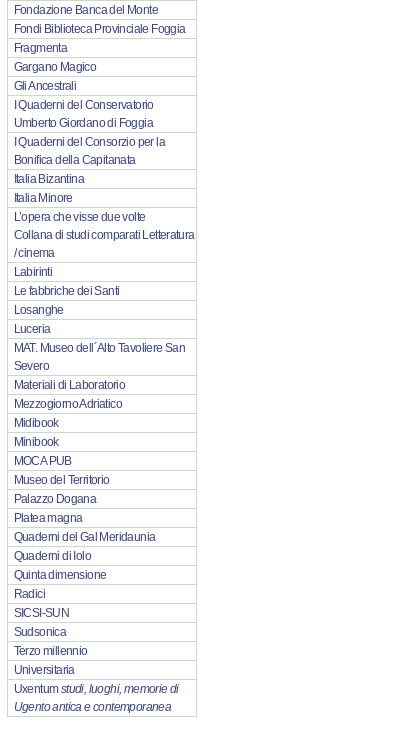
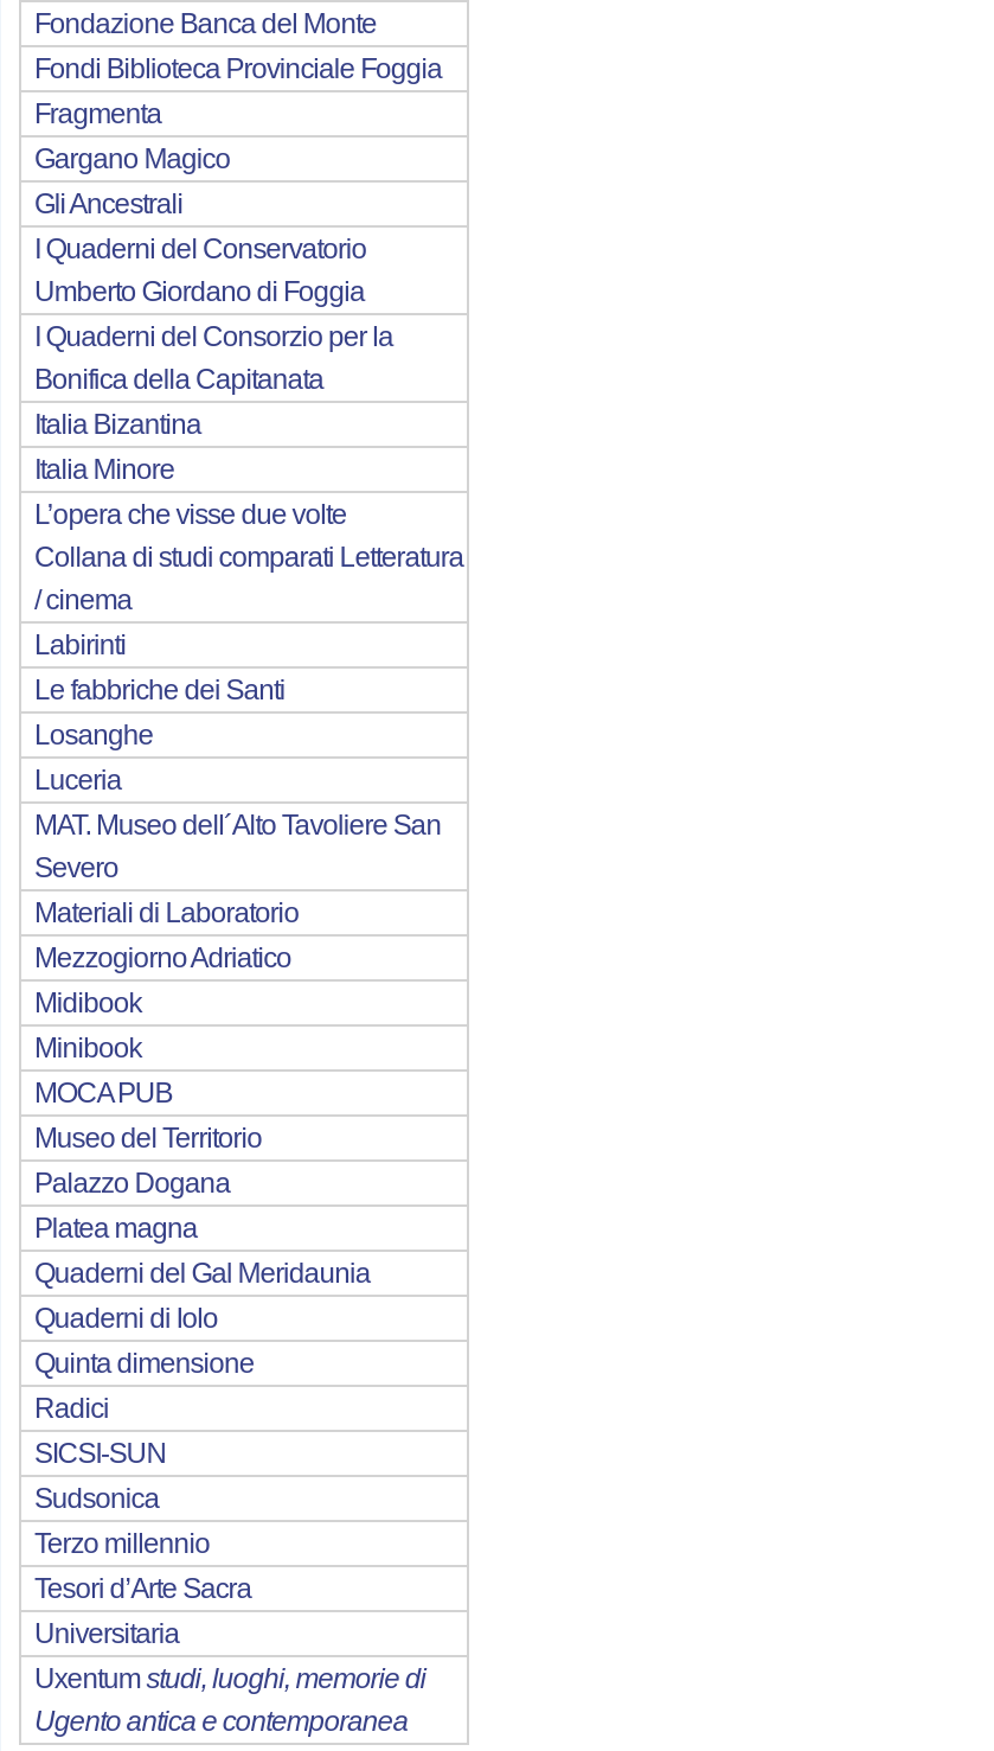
none -> [34,1573,251,1606] Tesori d’Arte Sacra

